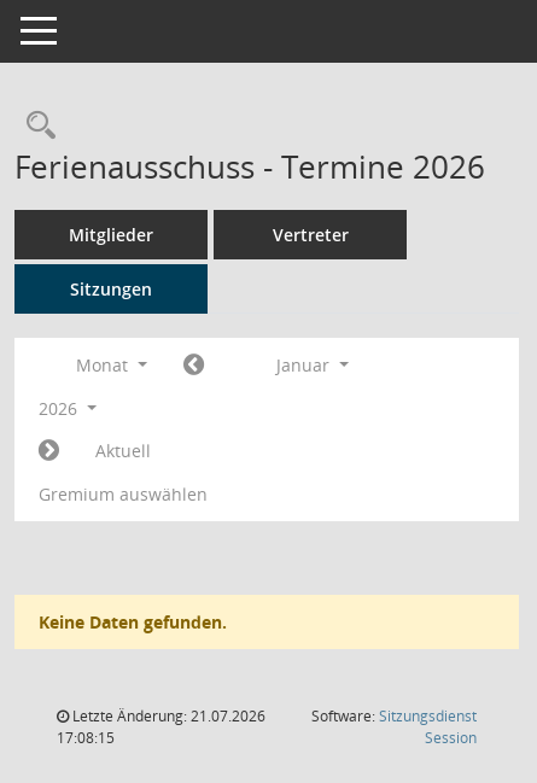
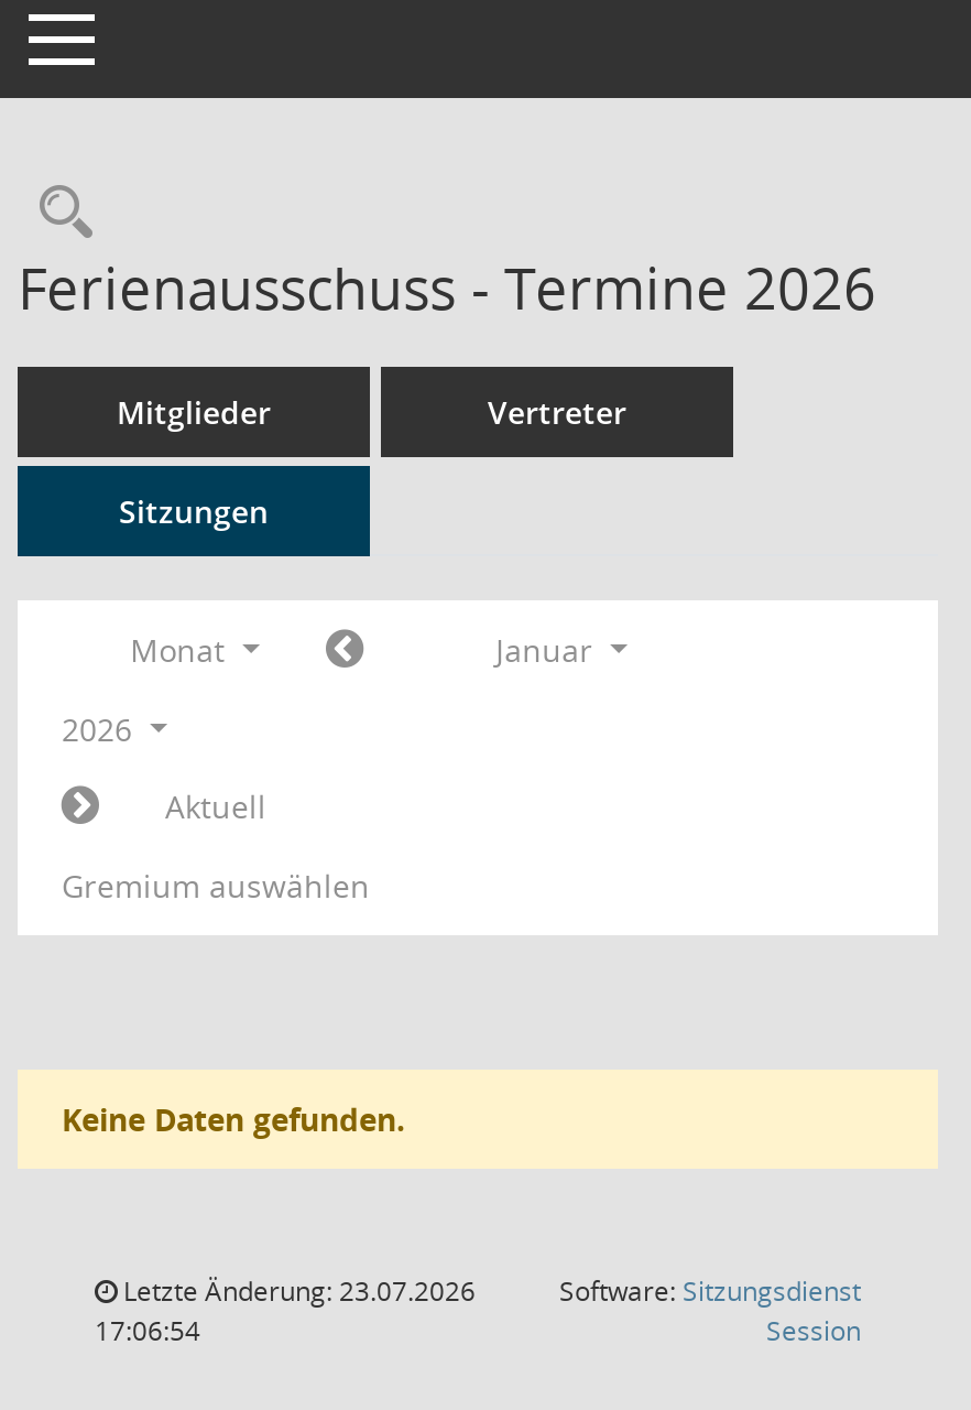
[69,706,265,726] Letzte Änderung: 21.07.2026 -> [117,1272,476,1310] Letzte Änderung: 23.07.2026
[57,728,115,748] 17:08:15 -> [95,1312,200,1349] 17:06:54

